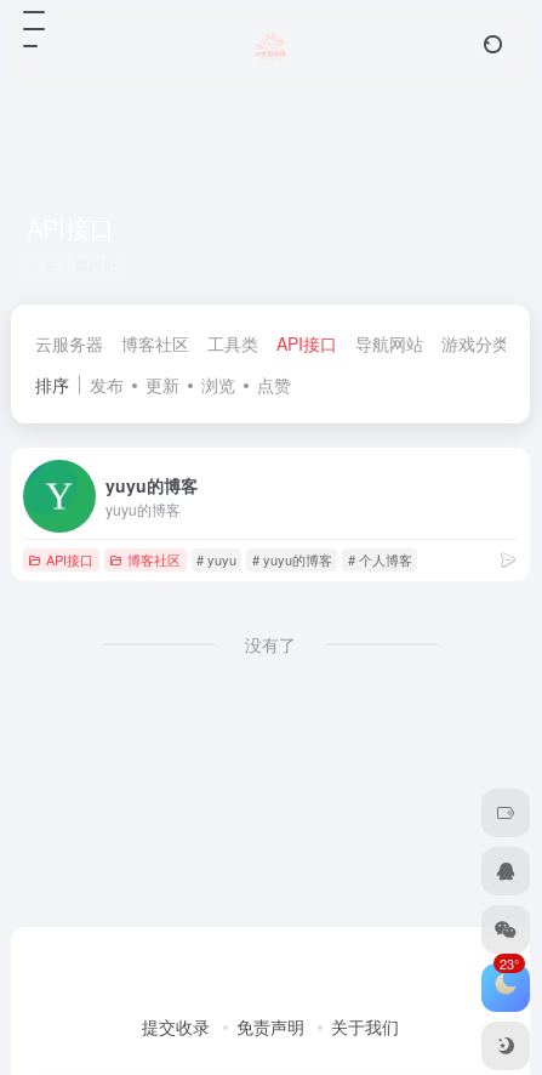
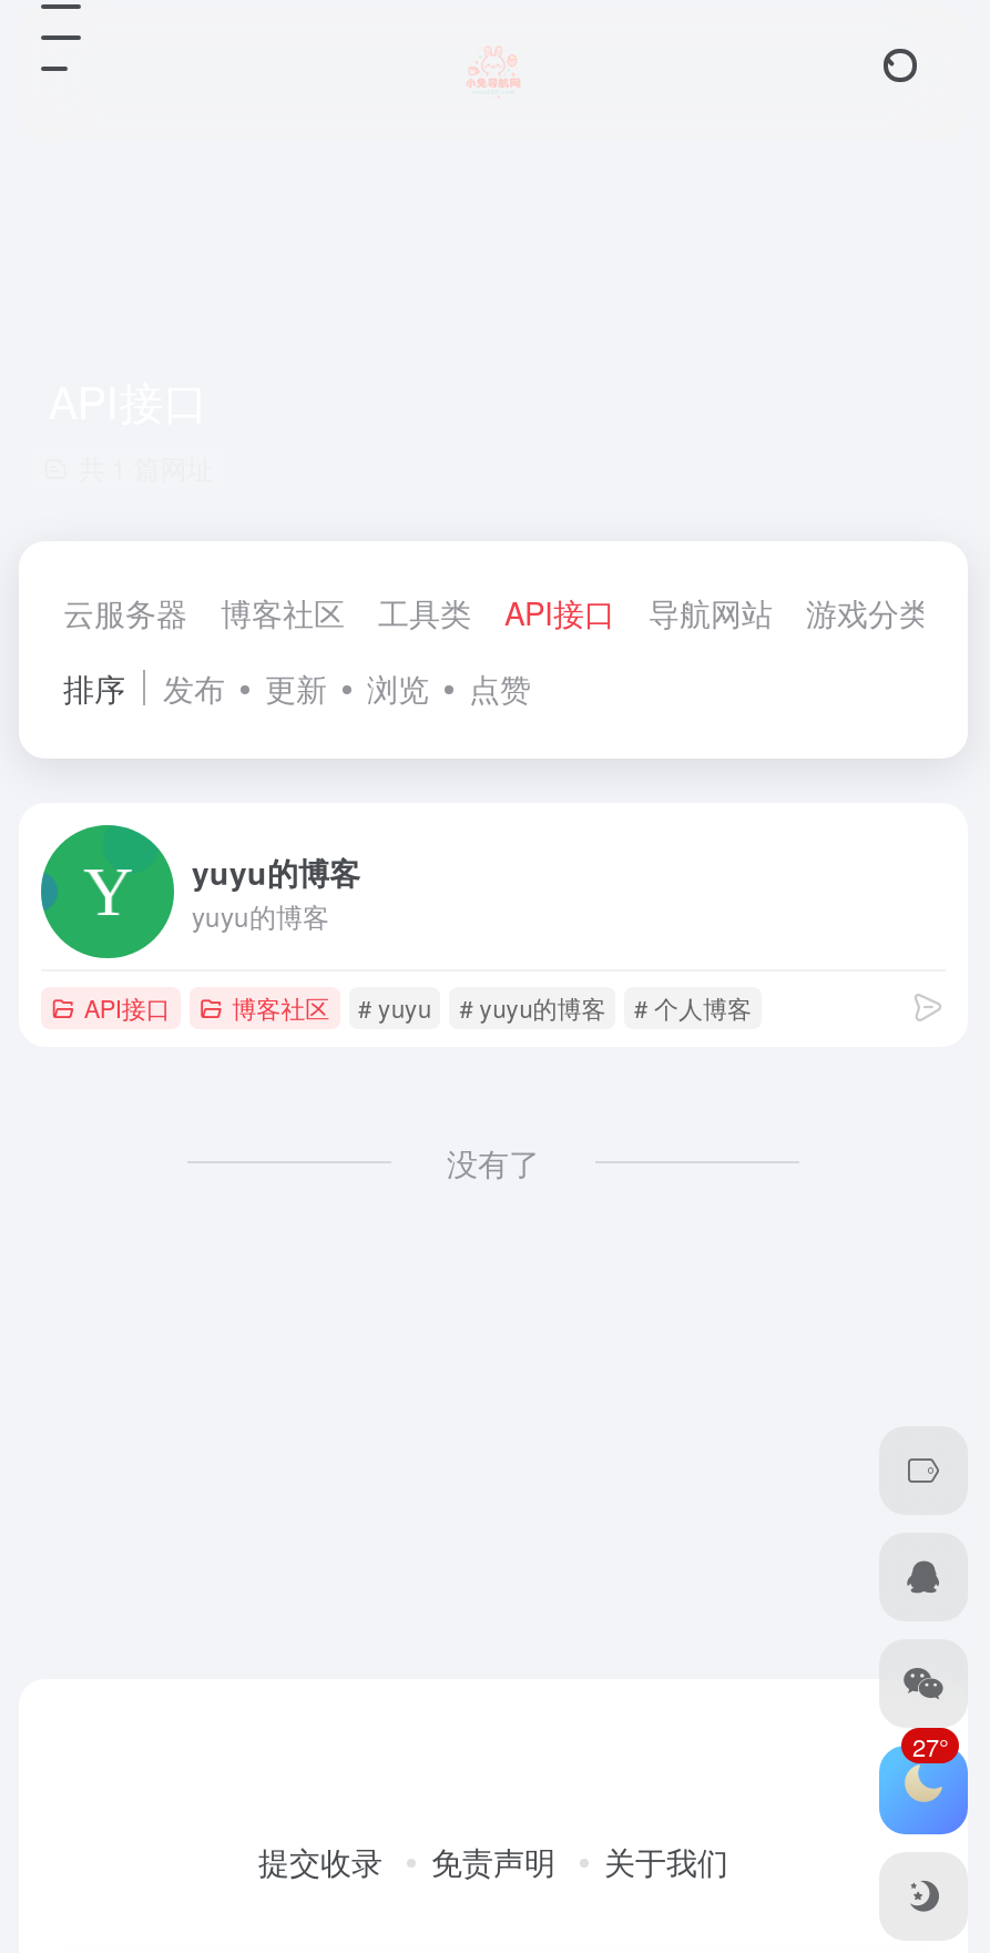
[500,954,519,973] 23° -> [912,1728,948,1763] 27°

